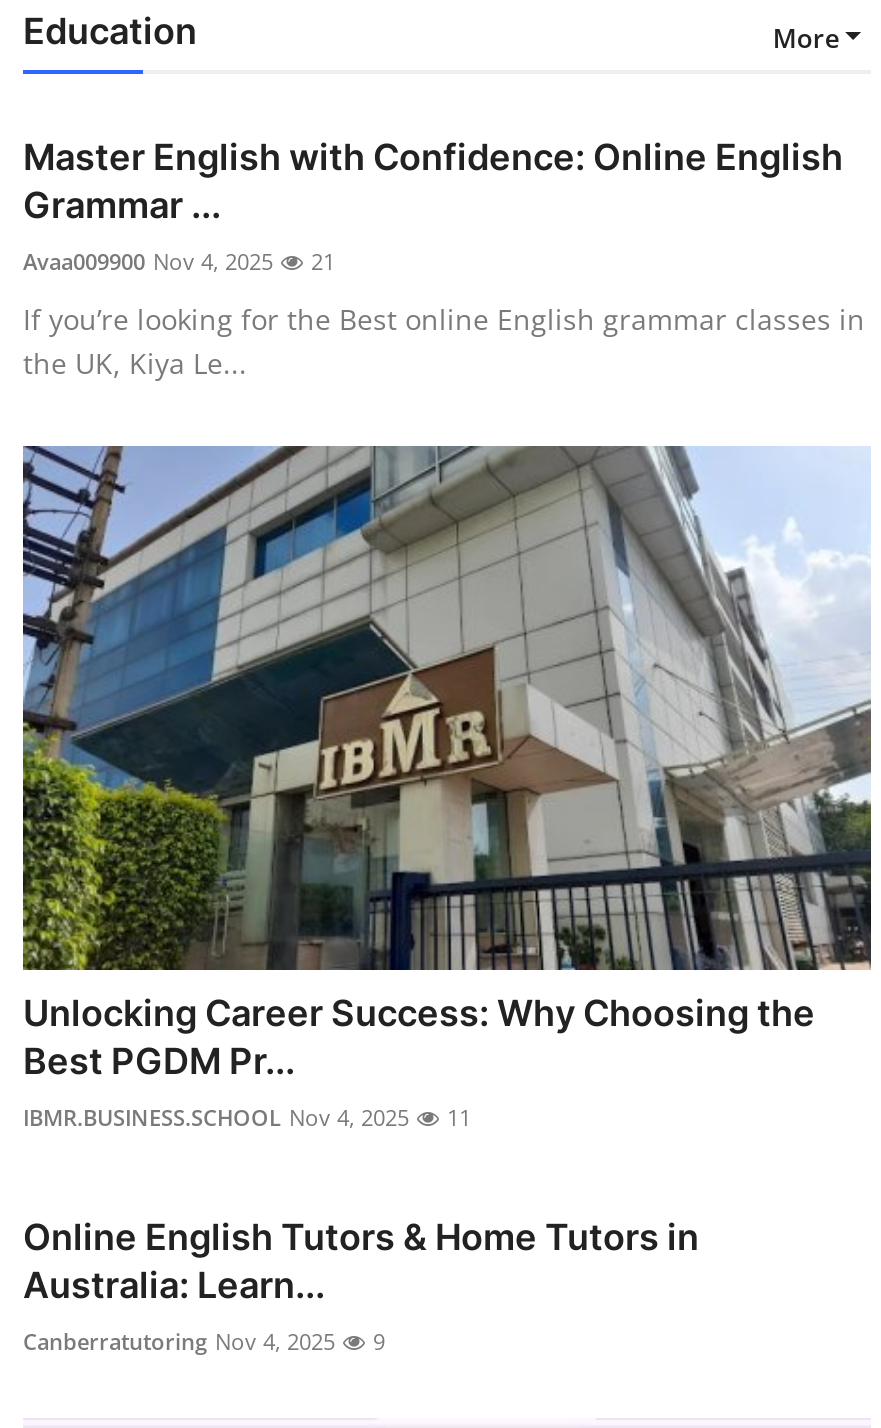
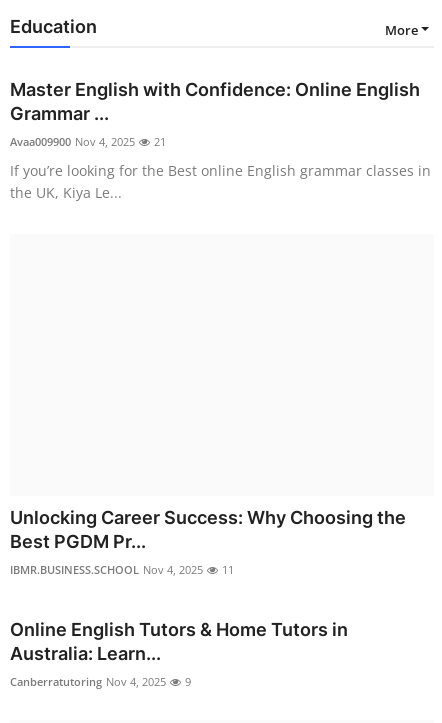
[21,444,873,972] [image] -> none

